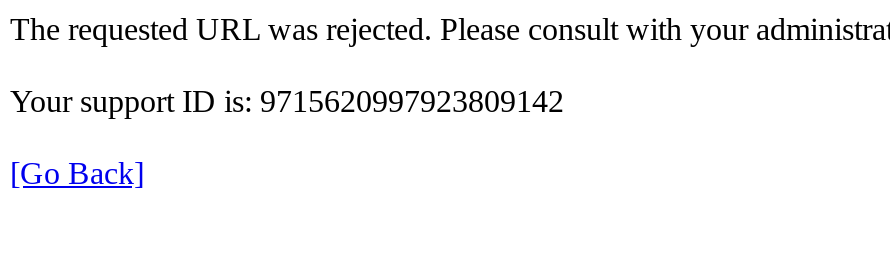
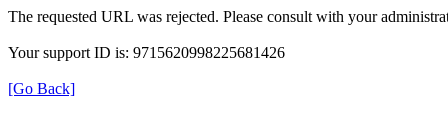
[10,84,564,118] Your support ID is: 9715620997923809142 -> [8,44,285,61] Your support ID is: 9715620998225681426

